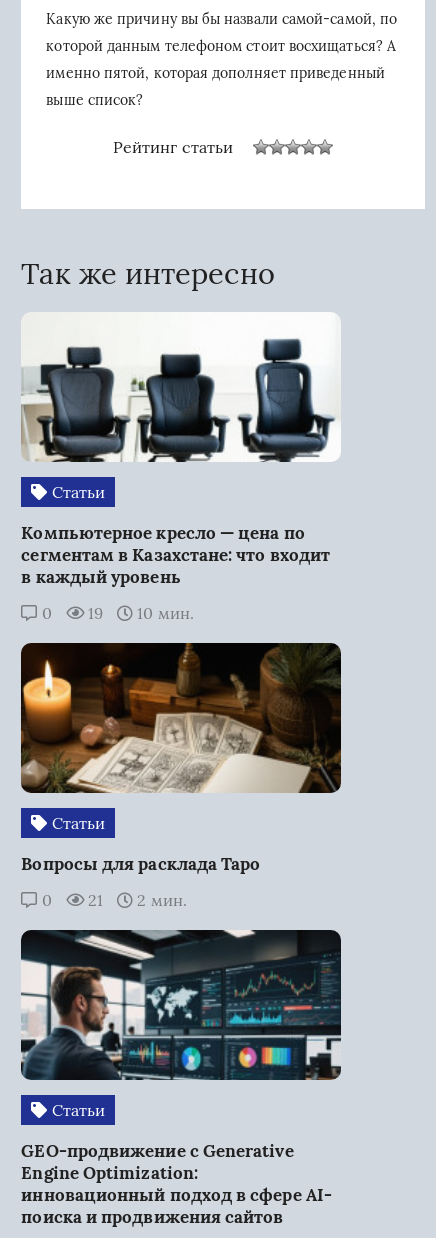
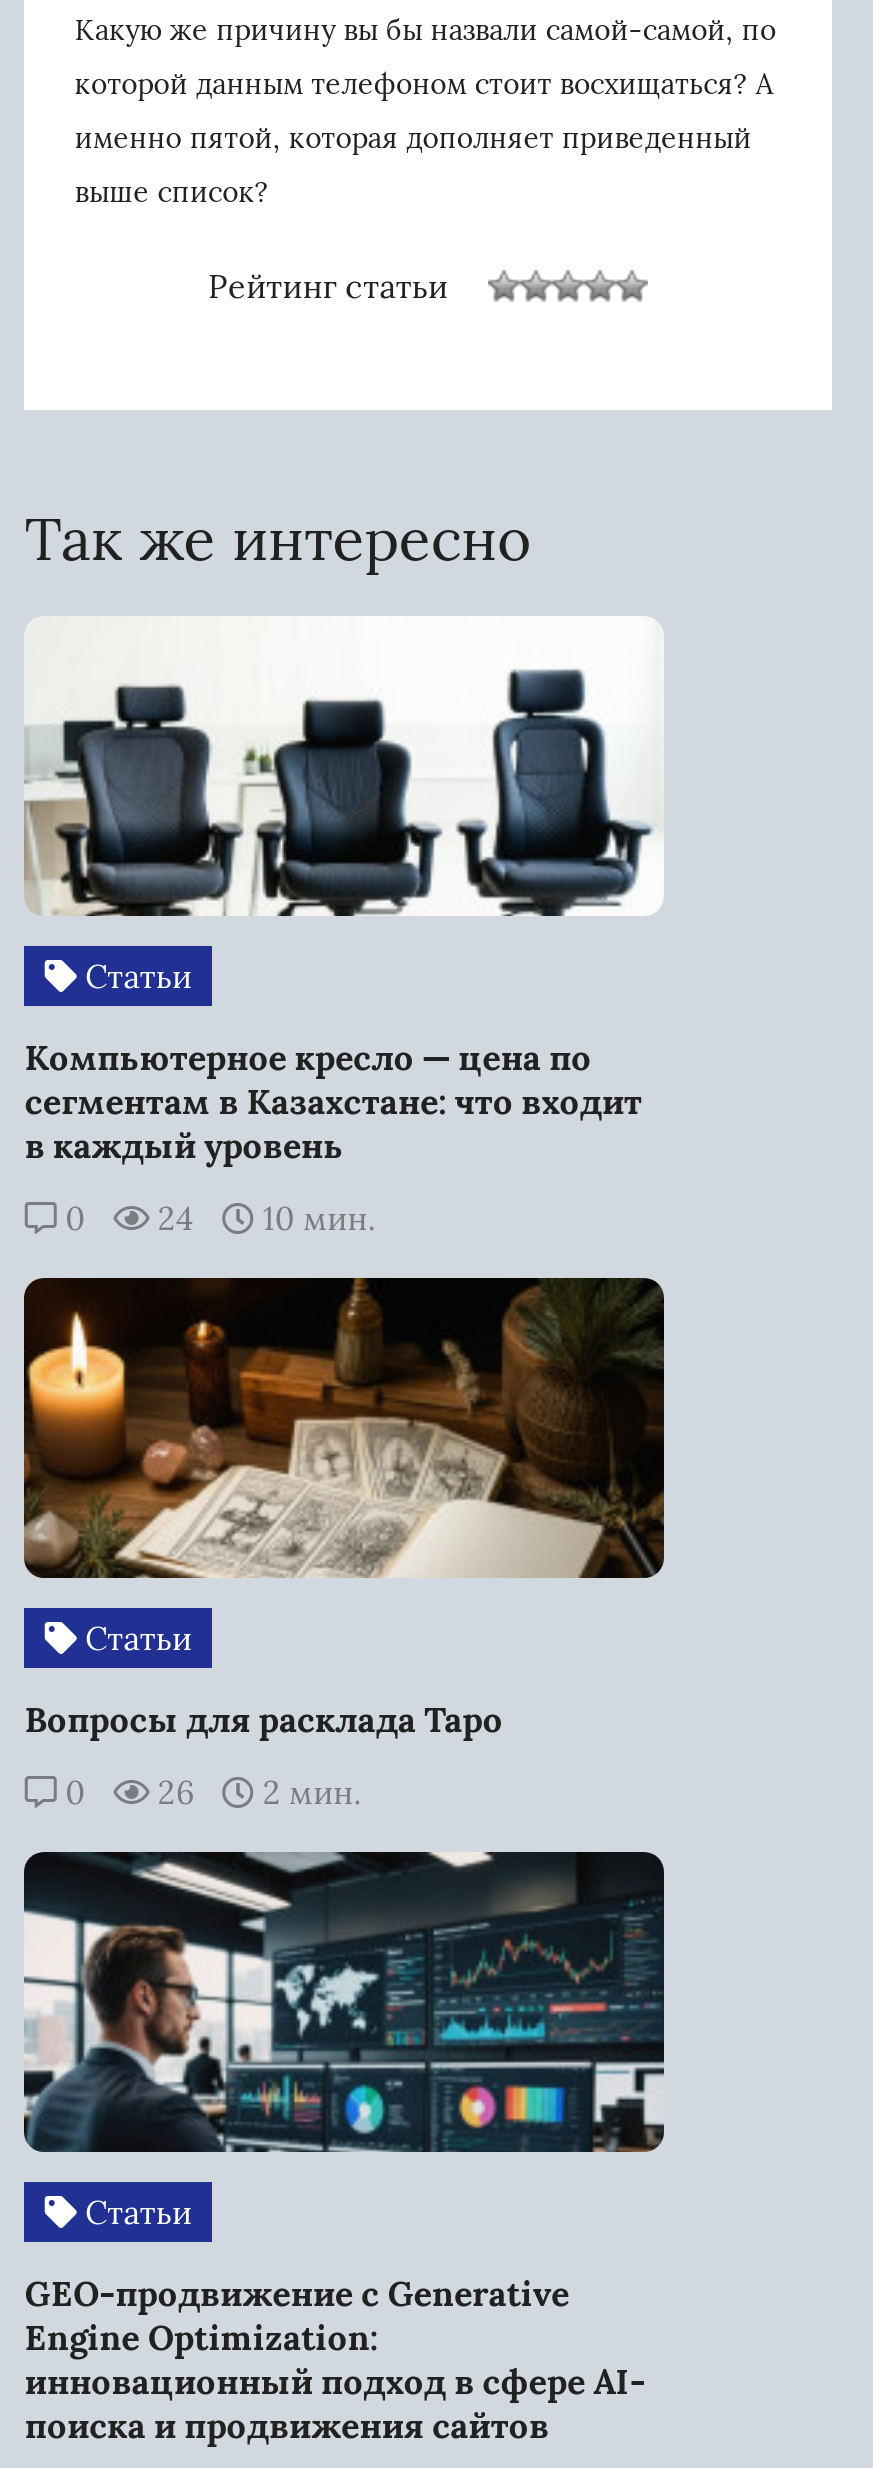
[37,603,194,623] 0 19 10 мин. -> [57,1198,376,1238] 0 24 10 мин.
[37,890,187,910] 0 21 2 мин. -> [57,1772,362,1812] 0 26 2 мин.

